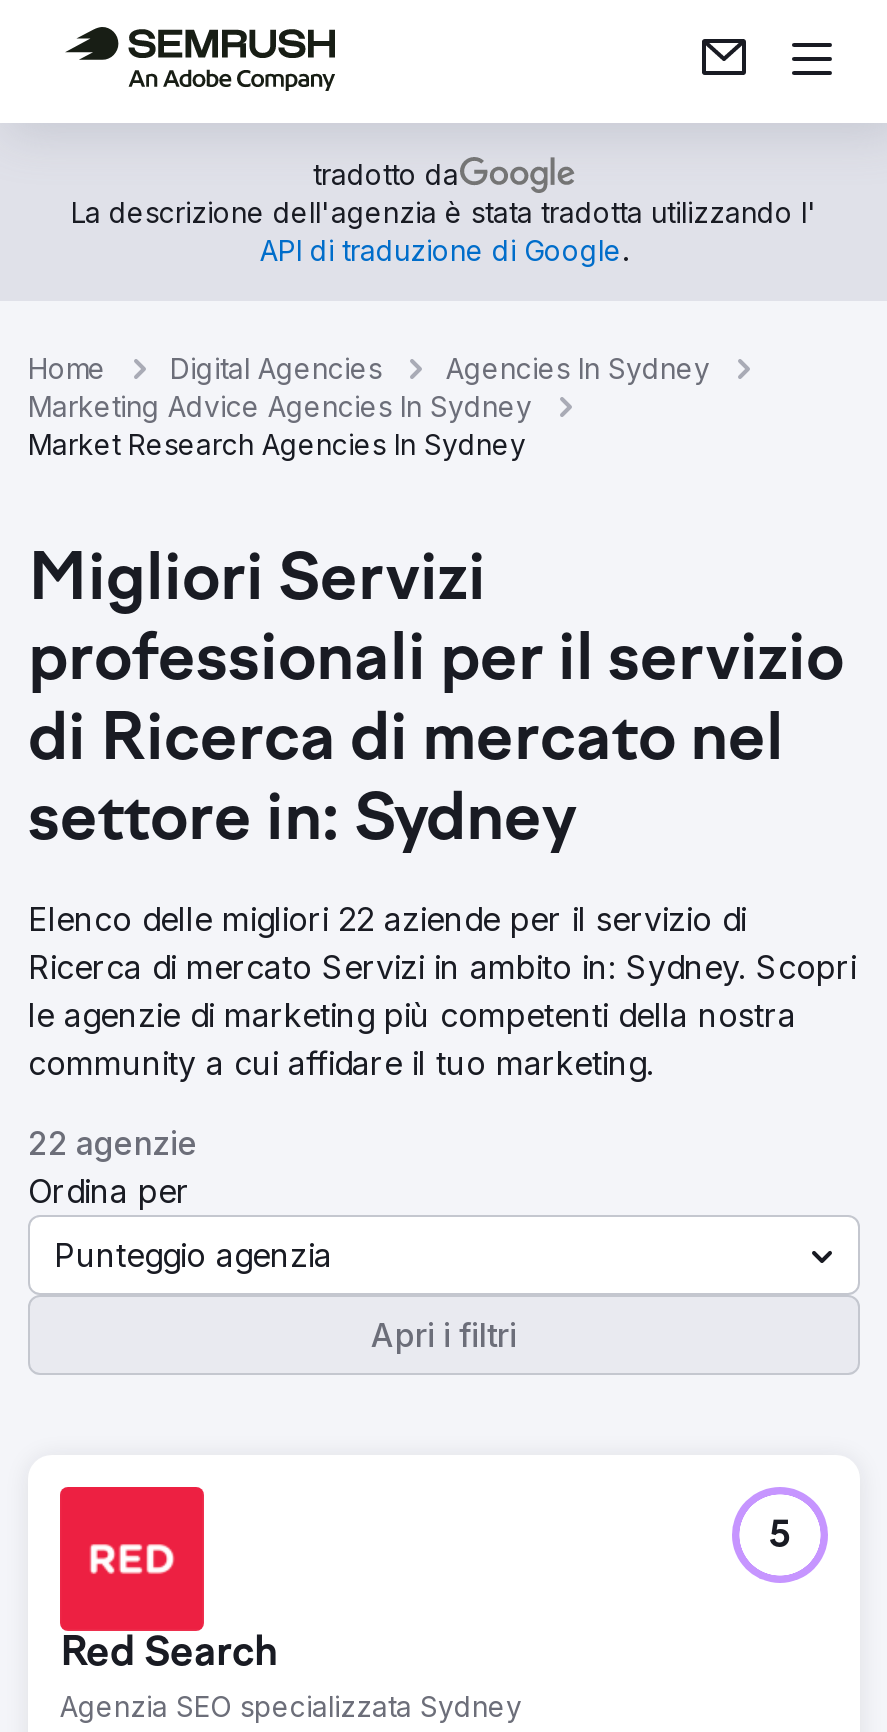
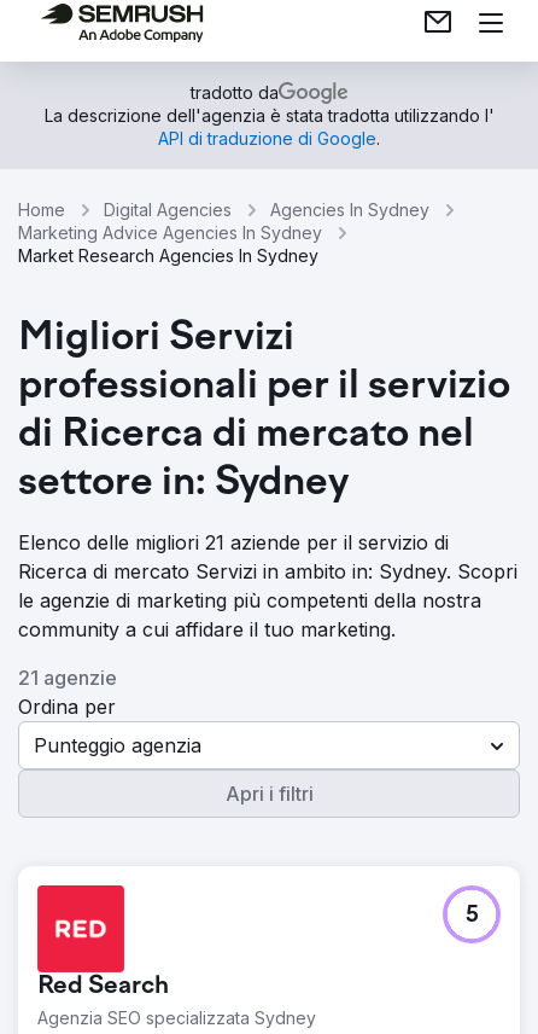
[28,899,746,939] Elenco delle migliori 22 aziende per il servizio di -> [18,530,449,554] Elenco delle migliori 21 aziende per il servizio di
[28,1123,198,1163] 22 agenzie -> [18,666,117,690] 21 agenzie

